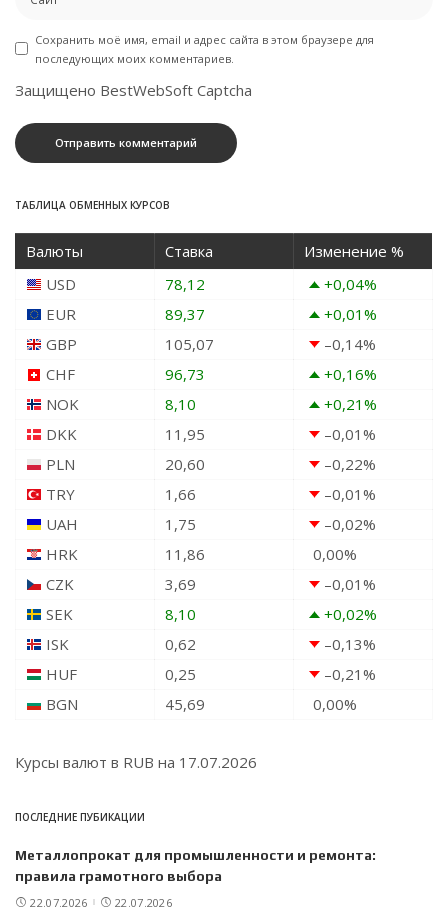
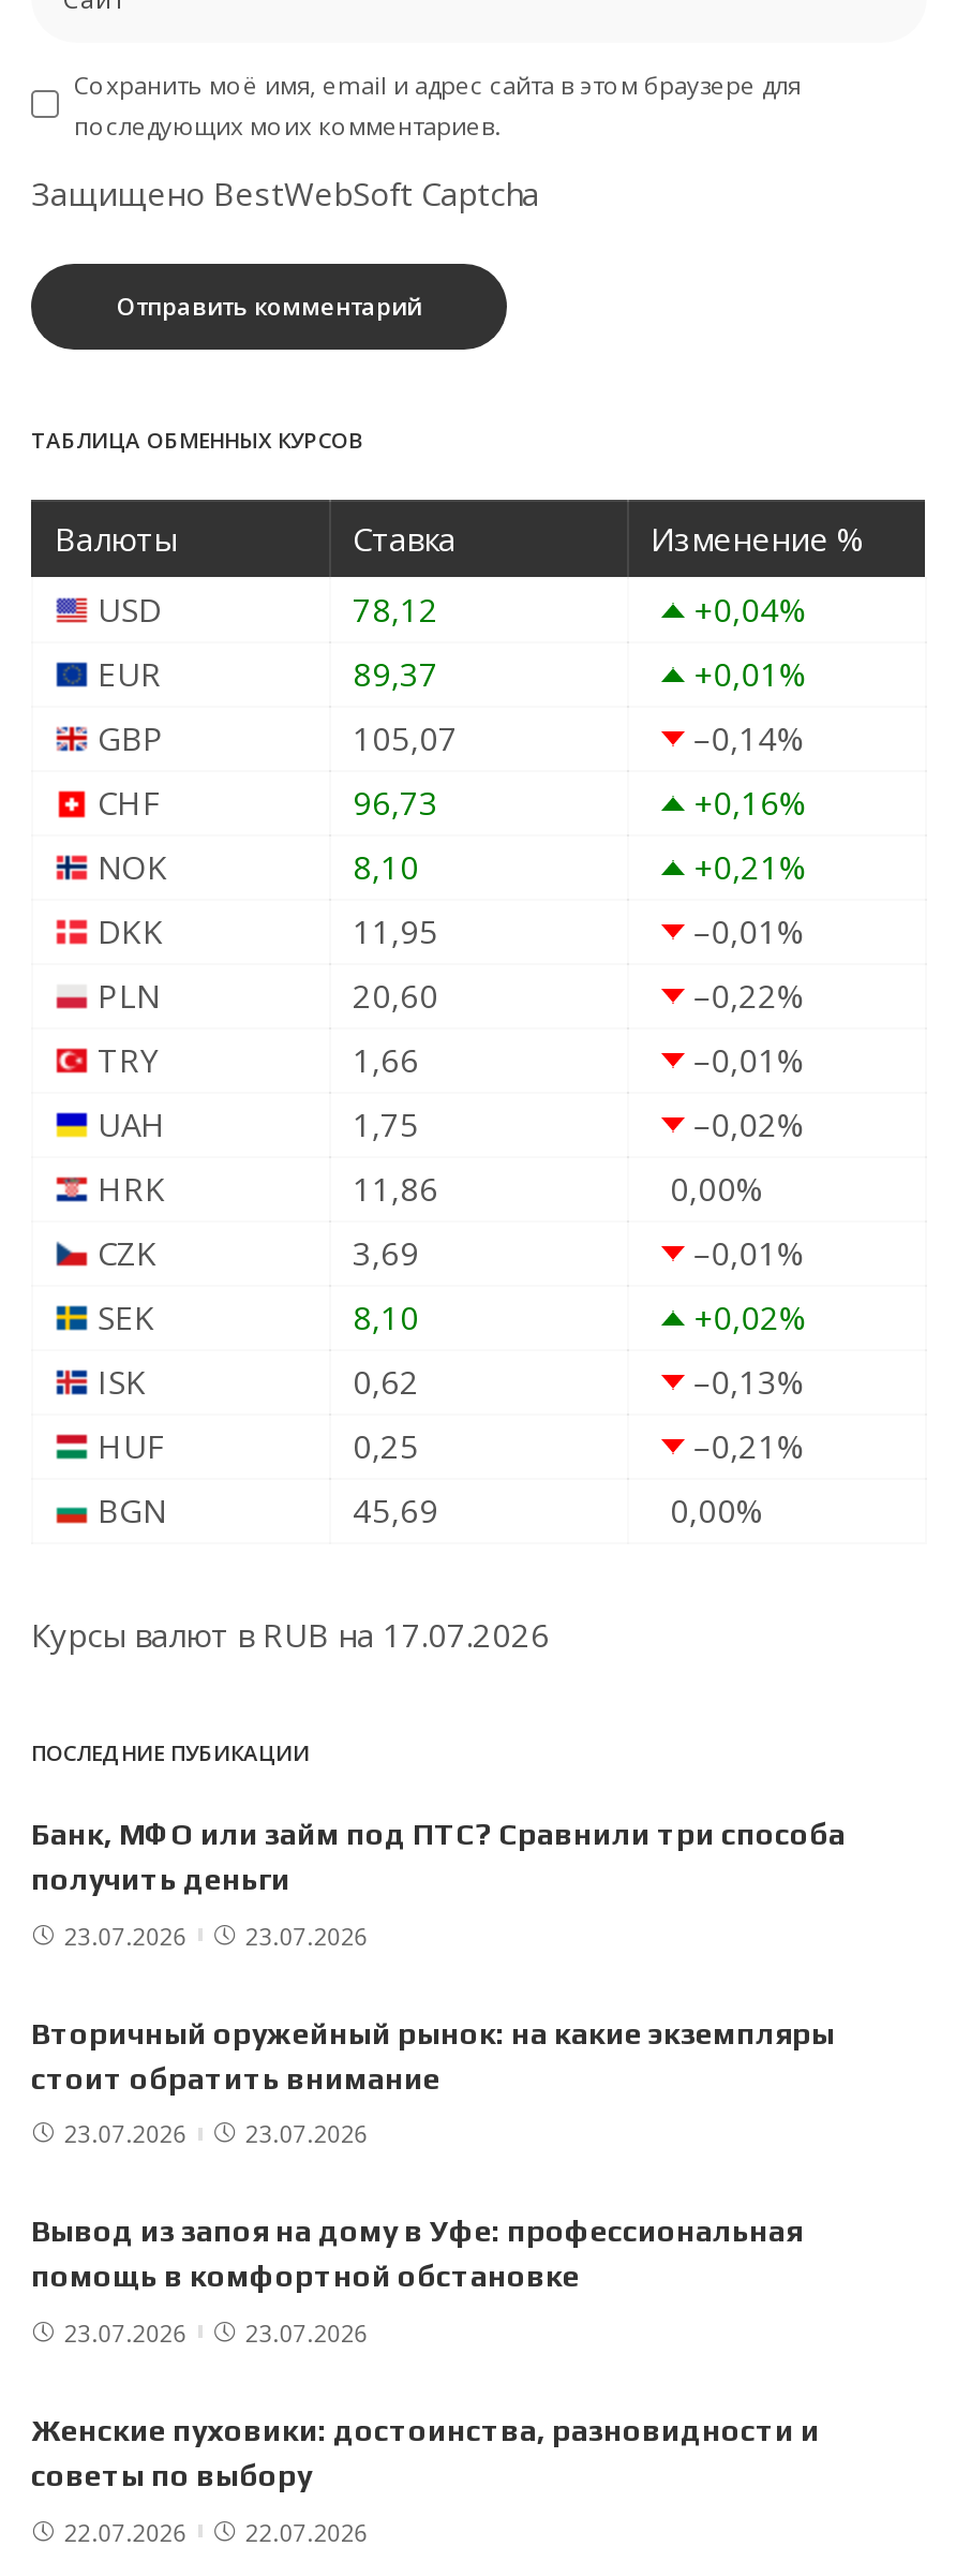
[15,847,376,884] Металлопрокат для промышленности и ремонта: | правила грамотного выбора -> [31,1816,846,2492] Банк, МФО или займ под ПТС? Сравнили три способа | получить деньги | 23.07.2026 | 23.07.2026 | Вторичный оружейный рынок: на какие экземпляры | стоит обратить внимание | 23.07.2026 | 23.07.2026 | Вывод из запоя на дому в Уфе: профессиональная | помощь в комфортной обстановке | 23.07.2026 | 23.07.2026 | Женские пуховики: достоинства, разновидности и | советы по выбору

